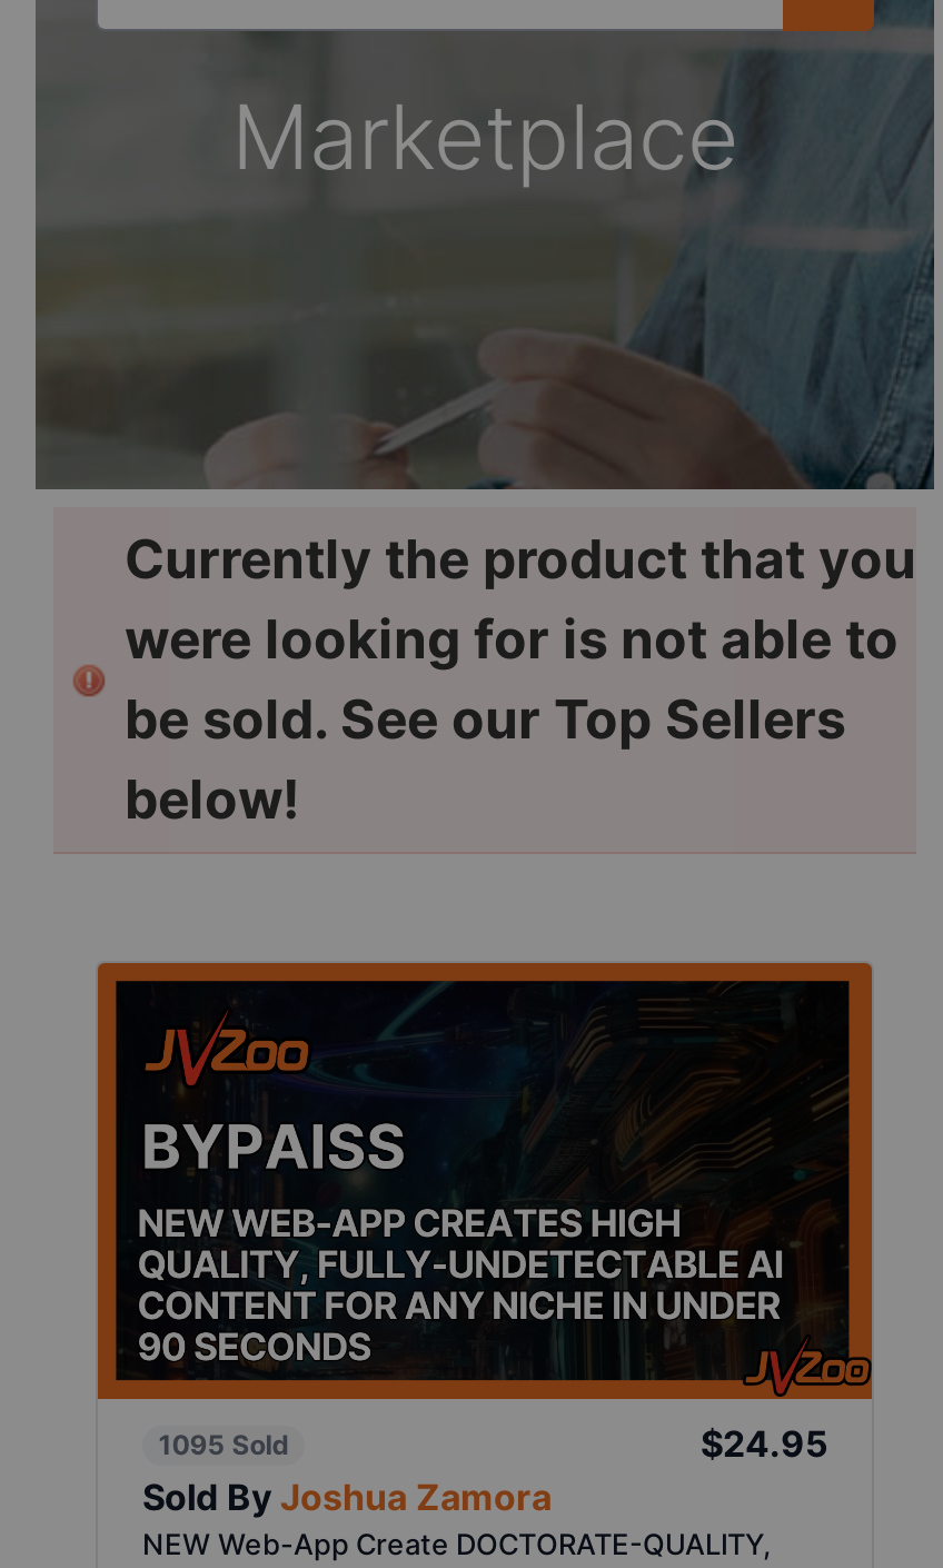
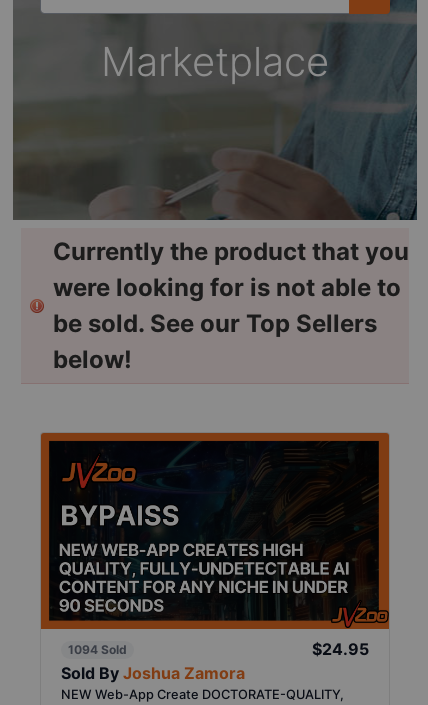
[158,1427,290,1461] 1095 Sold -> [68,642,127,657] 1094 Sold

